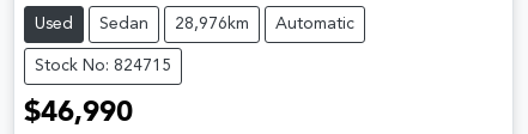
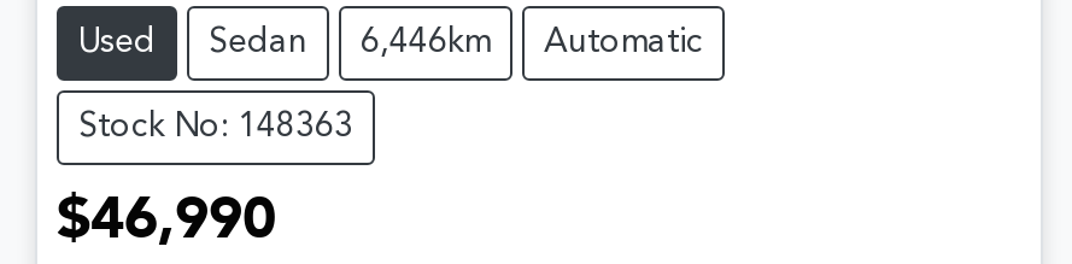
[35,15,354,32] Used Sedan 28,976km Automatic -> [78,25,703,59] Used Sedan 6,446km Automatic
[35,57,171,74] Stock No: 824715 -> [78,109,353,143] Stock No: 148363

